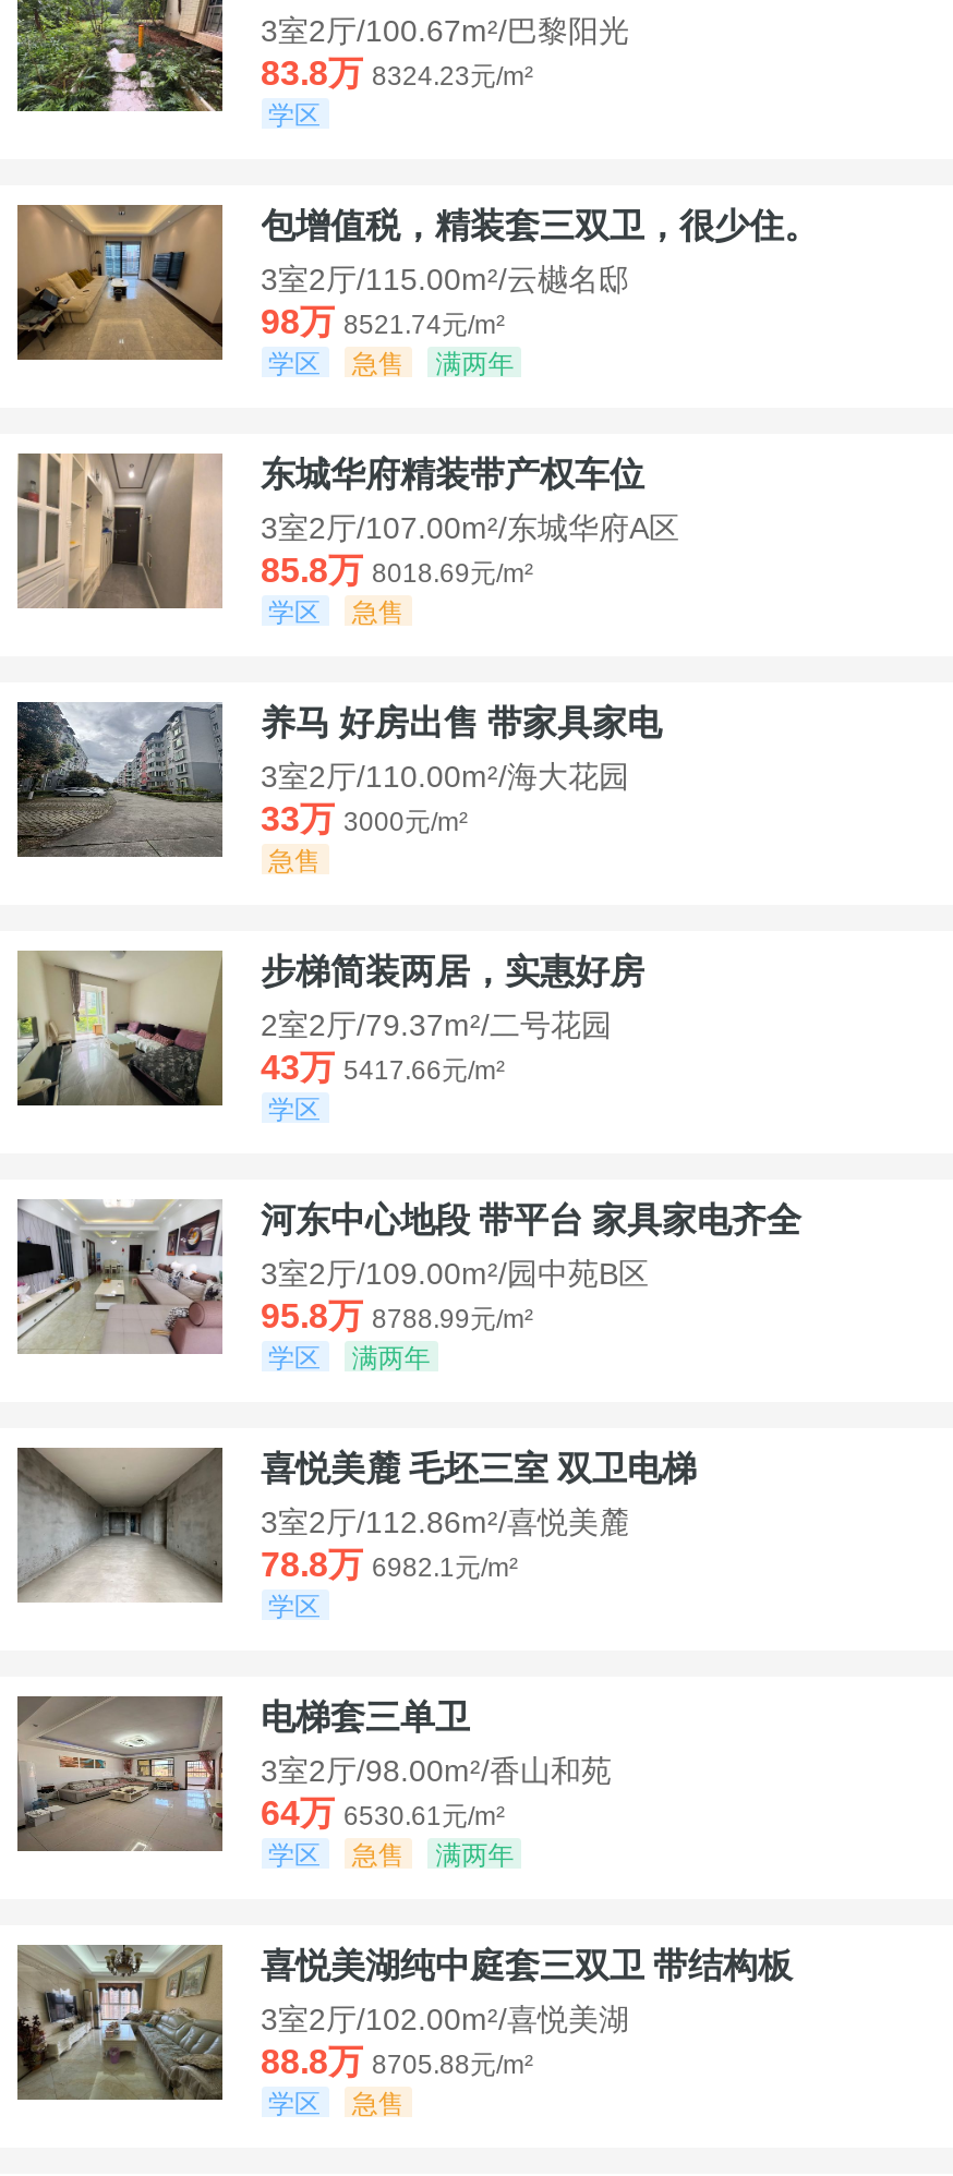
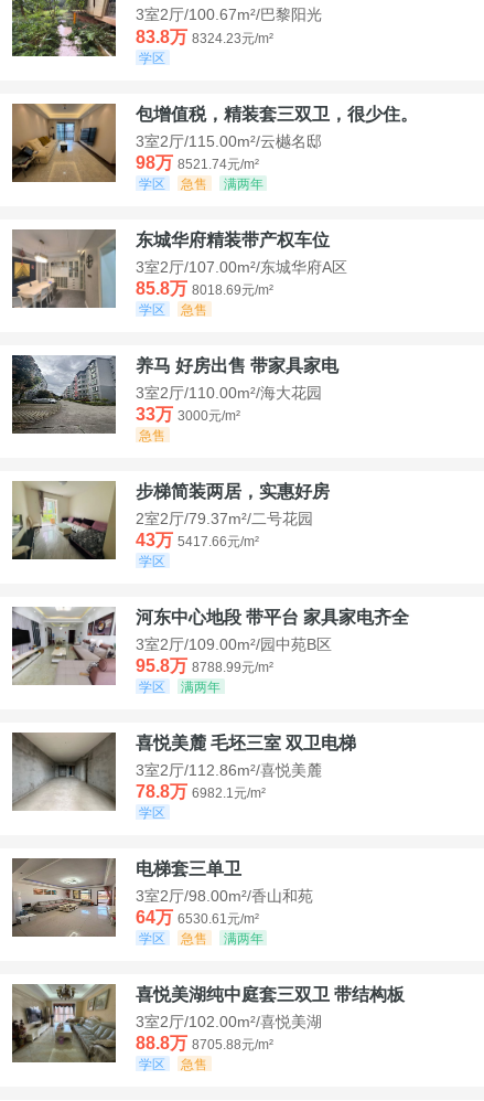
[15,454,222,611] [image] -> [12,229,117,309] [image]

